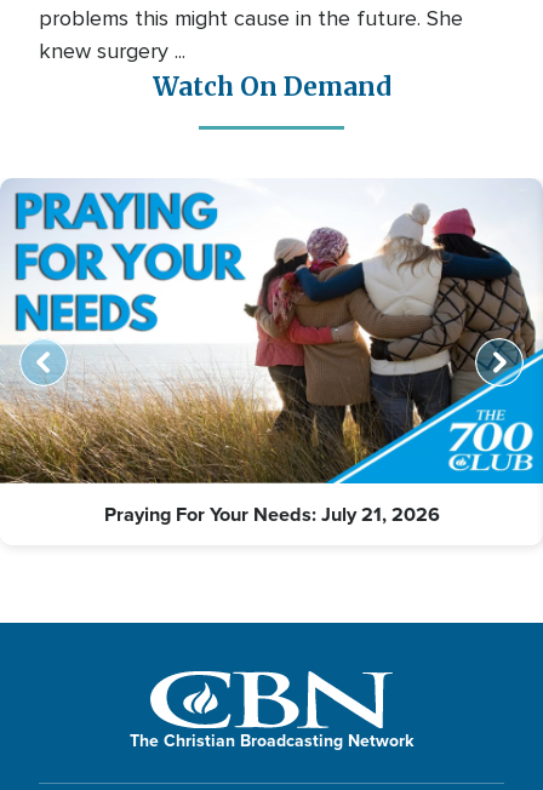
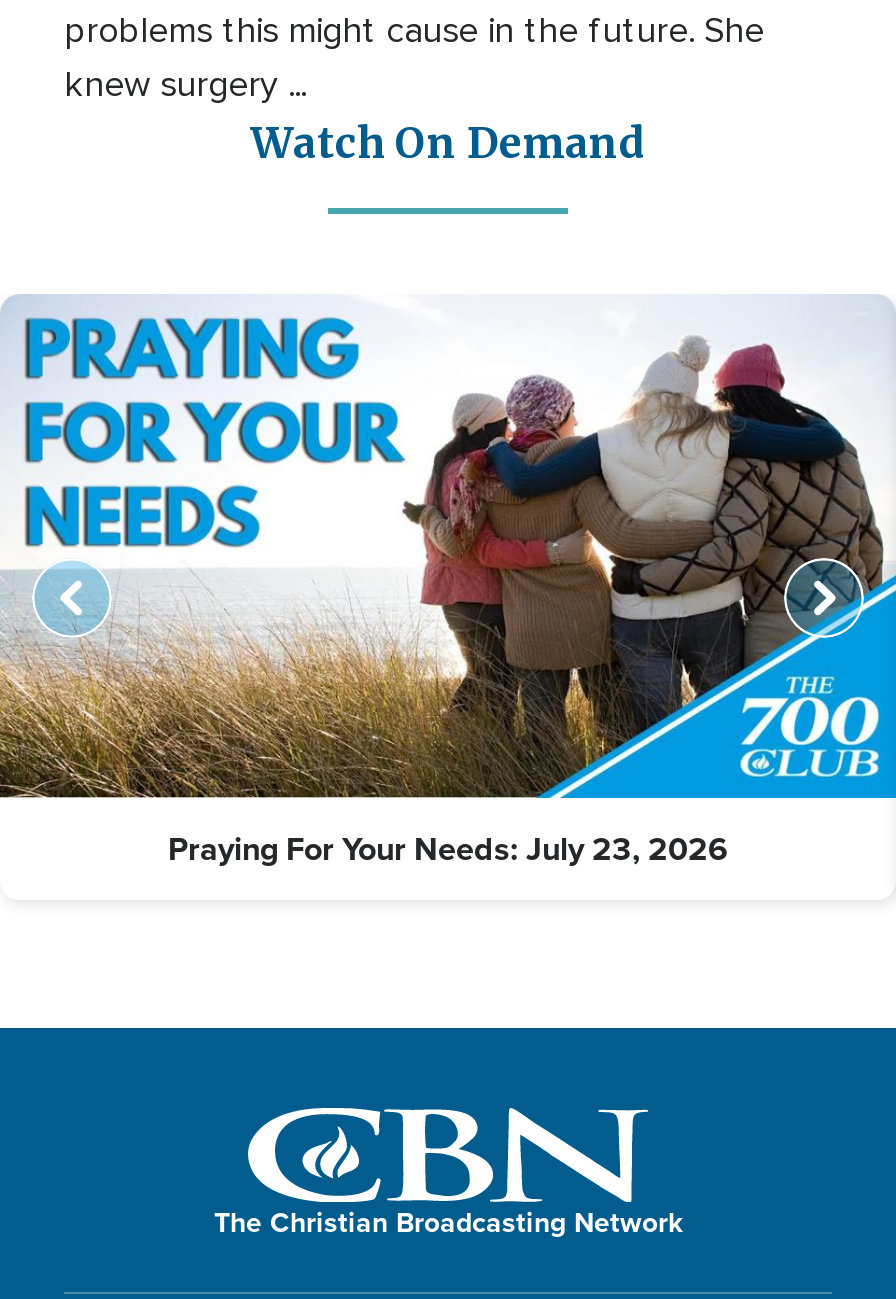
[104,499,439,528] Praying For Your Needs: July 21, 2026 -> [168,824,728,872] Praying For Your Needs: July 23, 2026

